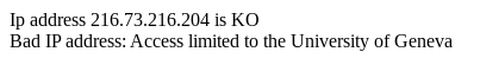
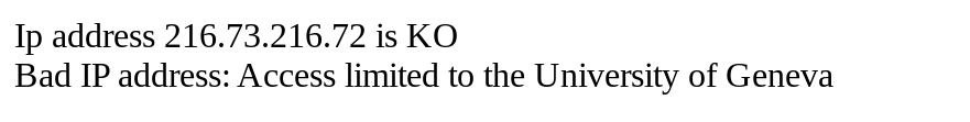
[10,9,260,30] Ip address 216.73.216.204 is KO -> [14,16,459,54] Ip address 216.73.216.72 is KO

